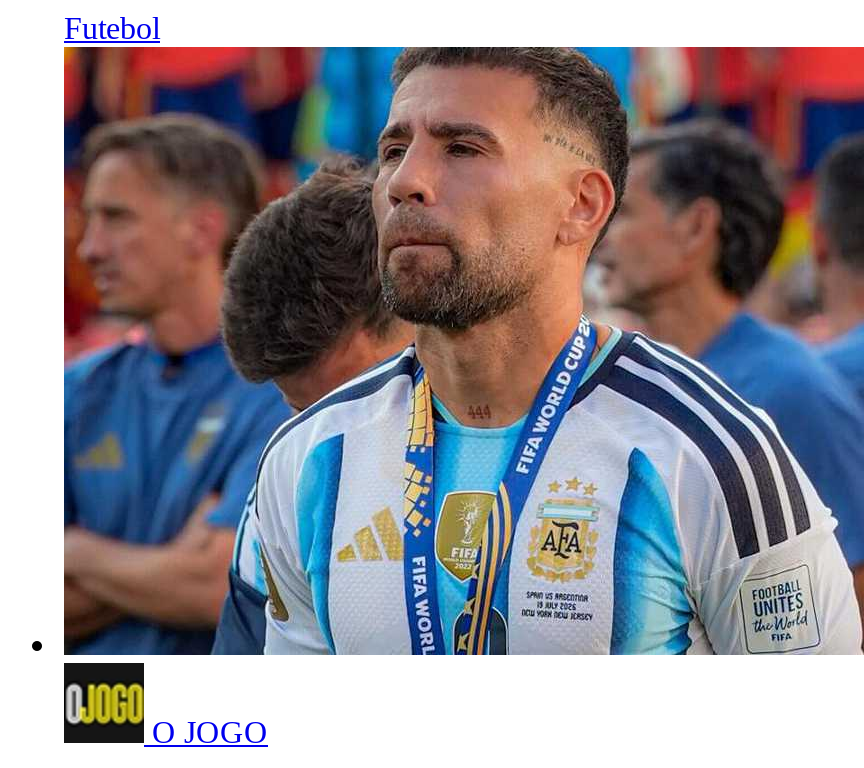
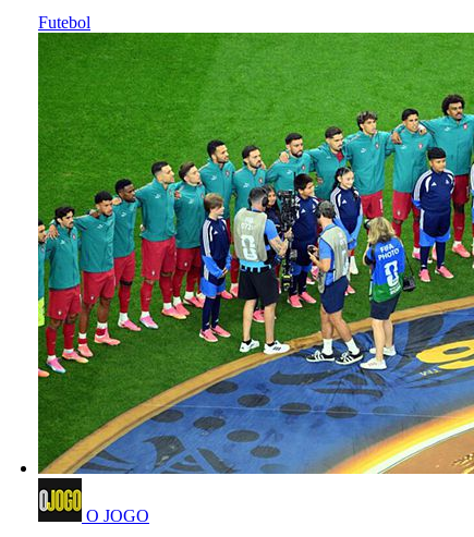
[62,45,858,657] [image] -> [37,32,471,475] [image]

